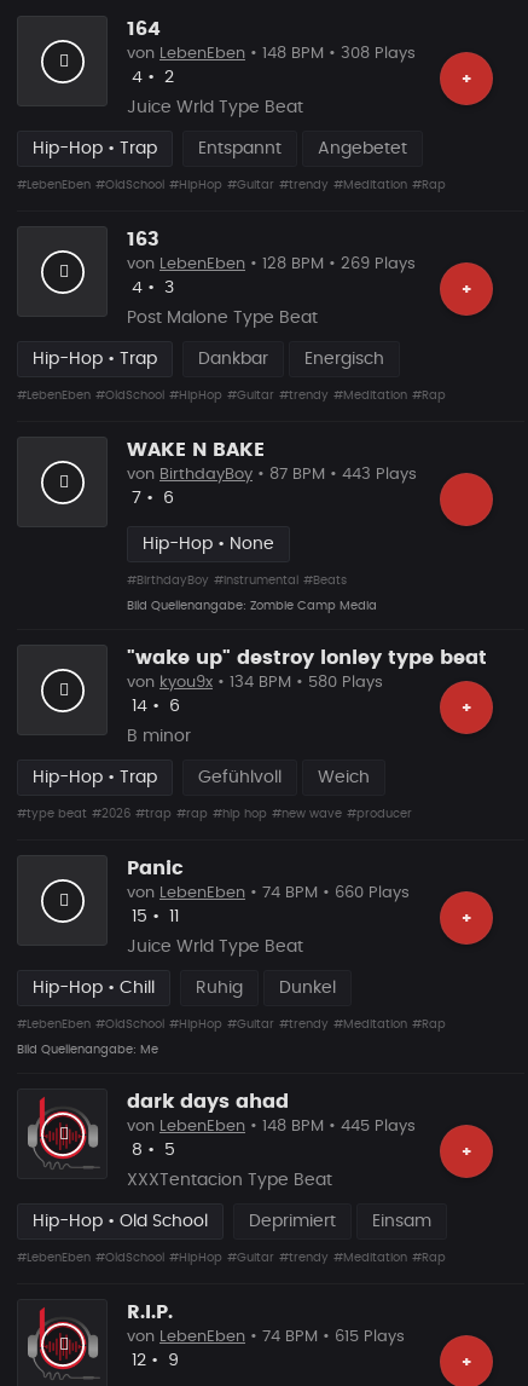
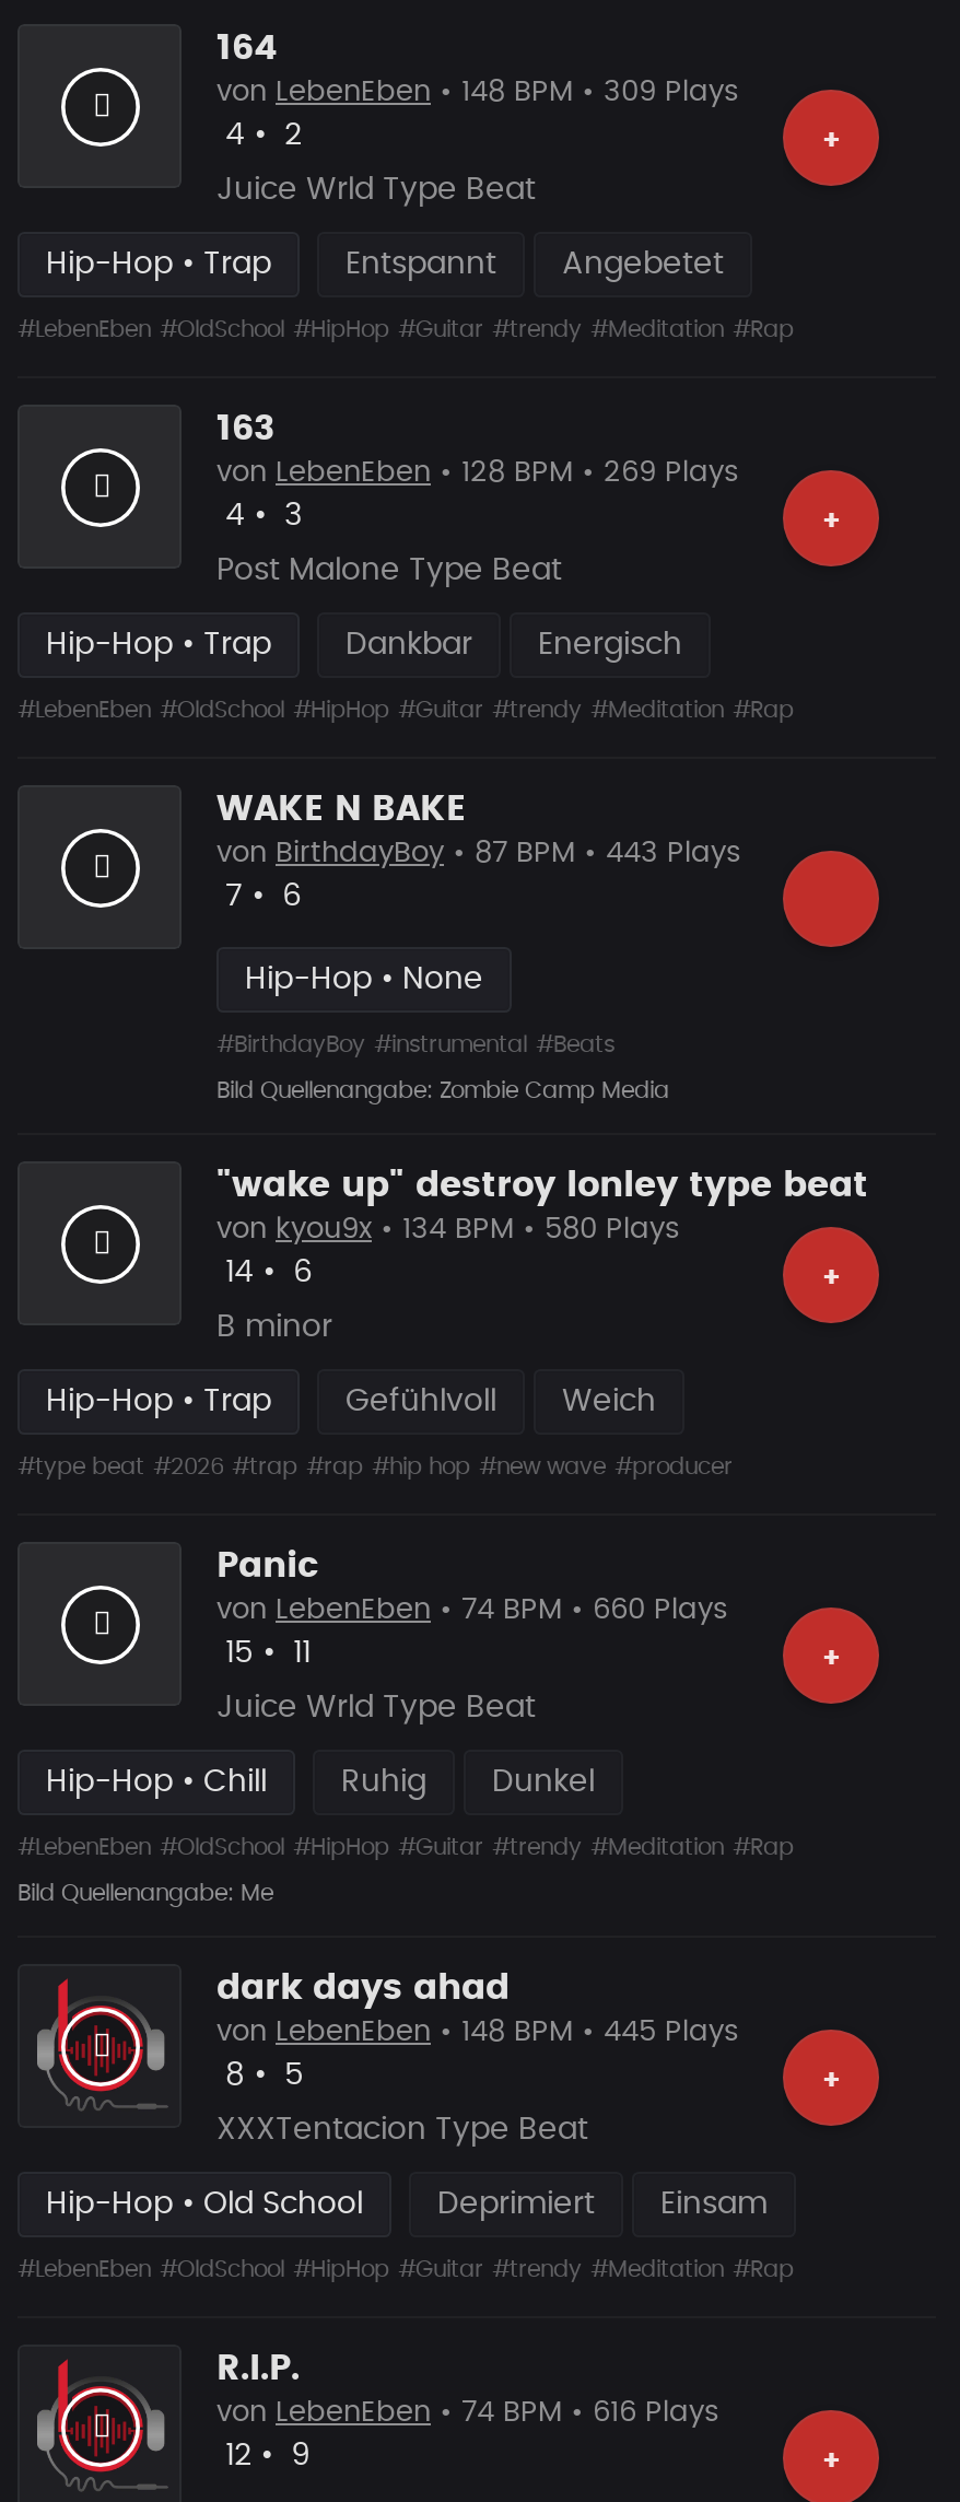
[127,46,416,62] von LebenEben • 148 BPM • 308 Plays -> [216,79,739,107] von LebenEben • 148 BPM • 309 Plays
[127,1329,405,1345] von LebenEben • 74 BPM • 615 Plays -> [216,2399,719,2428] von LebenEben • 74 BPM • 616 Plays

